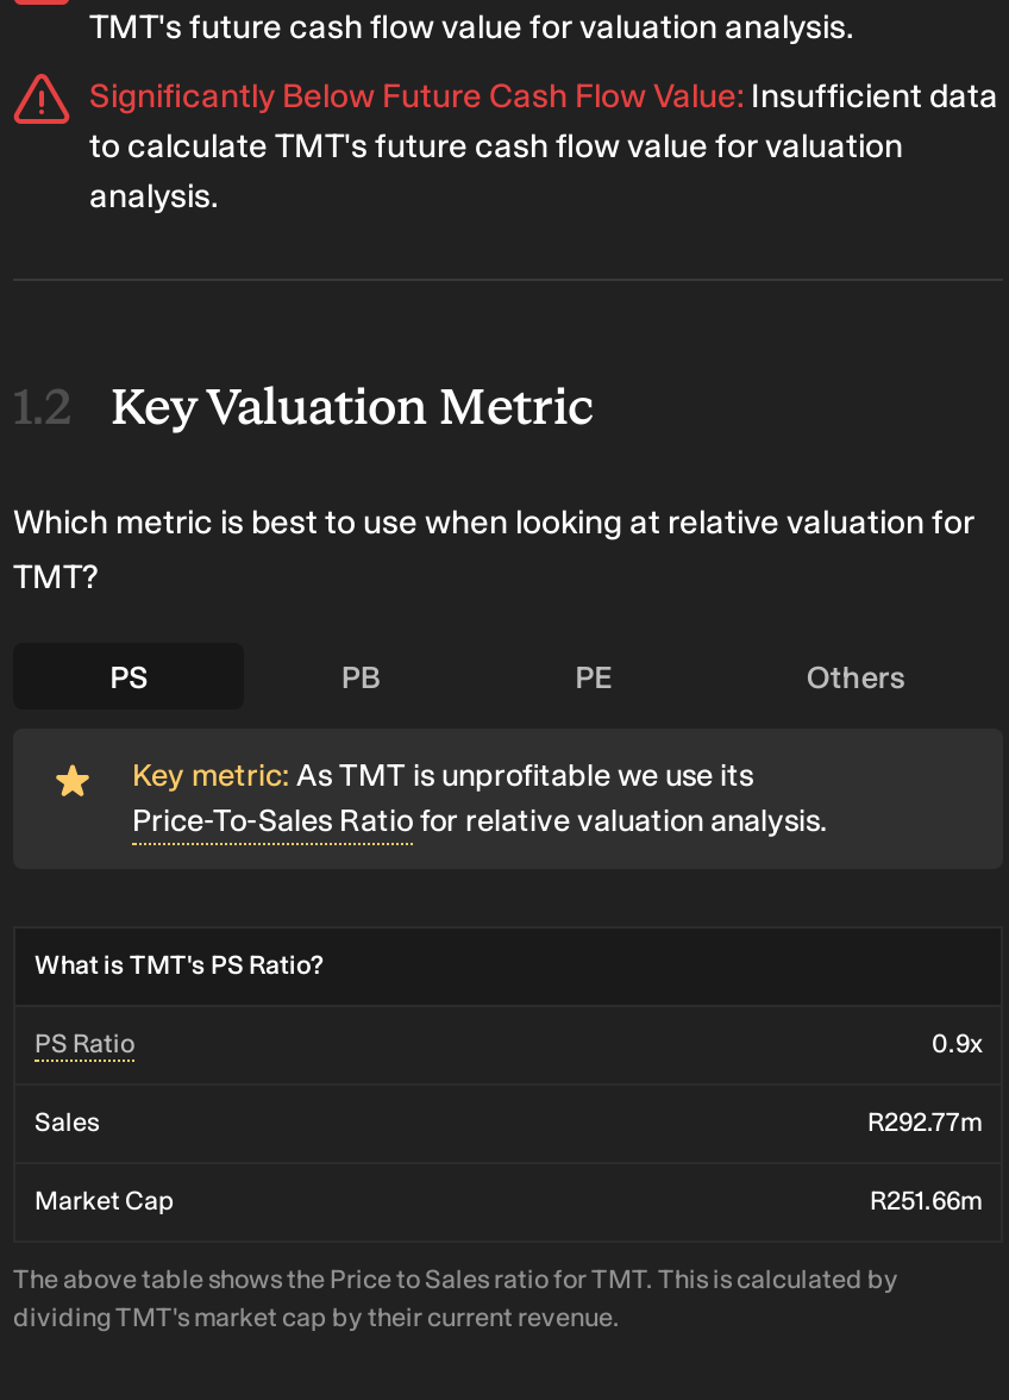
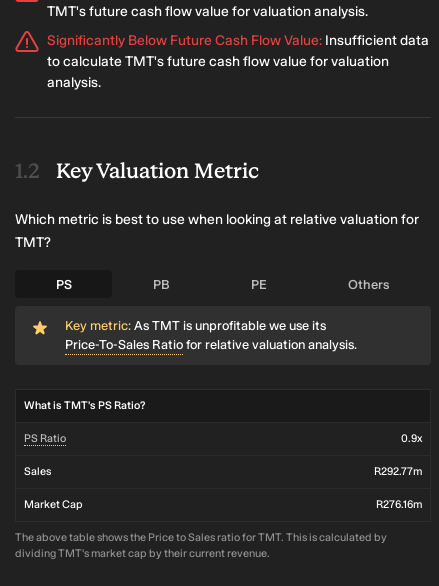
[870,1186,982,1217] R251.66m -> [376,498,422,511] R276.16m

